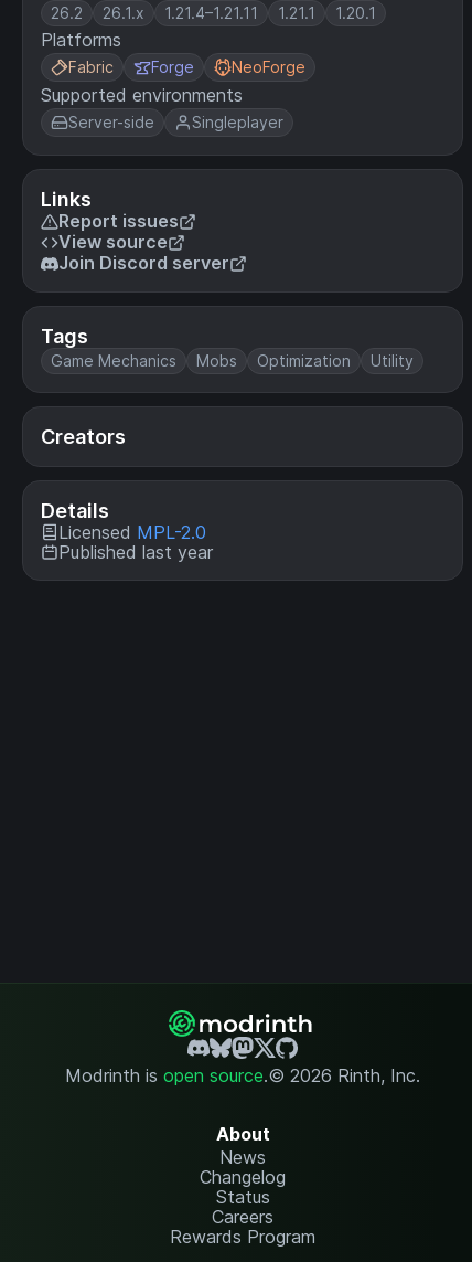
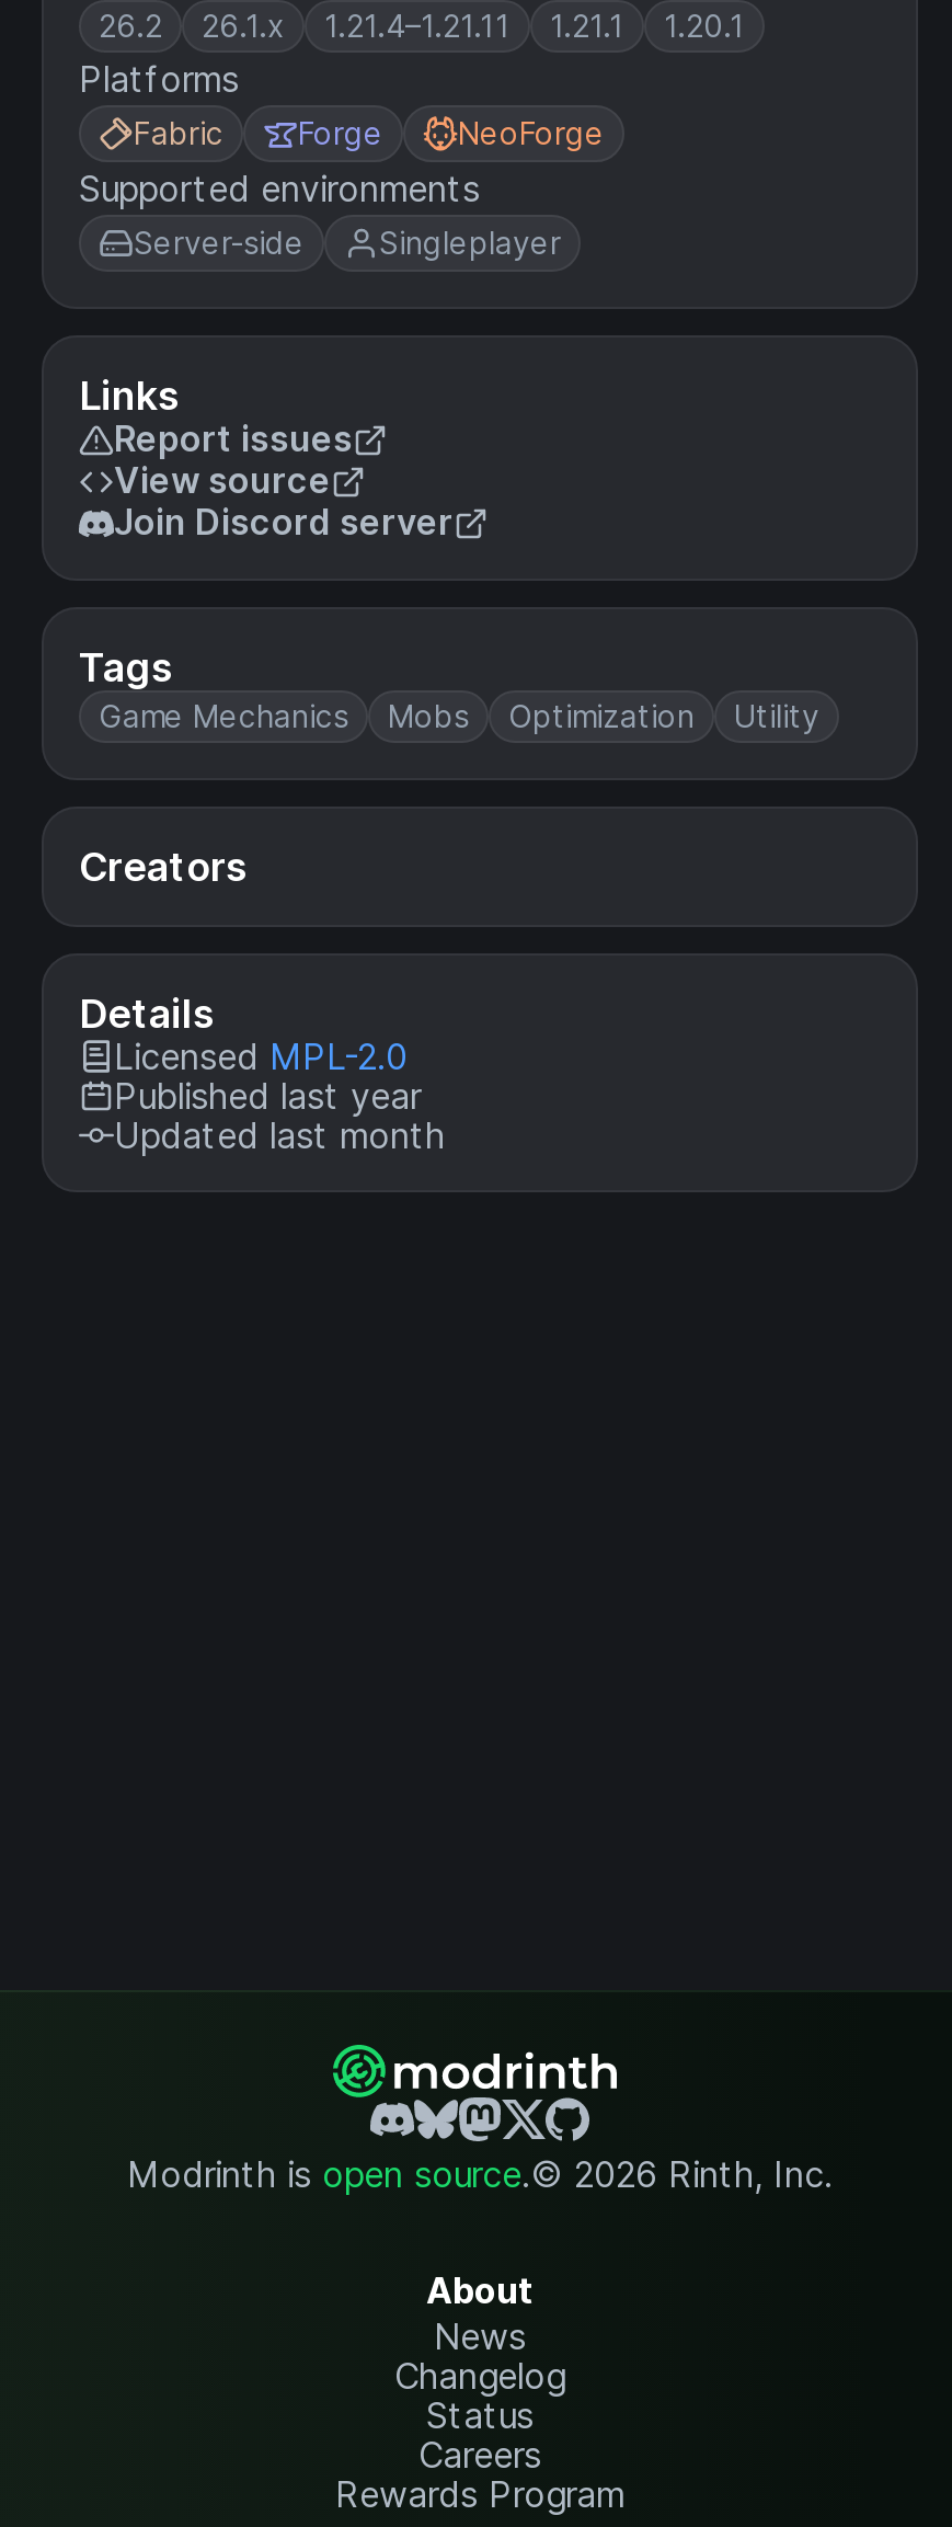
none -> [114,1113,445,1157] Updated last month

